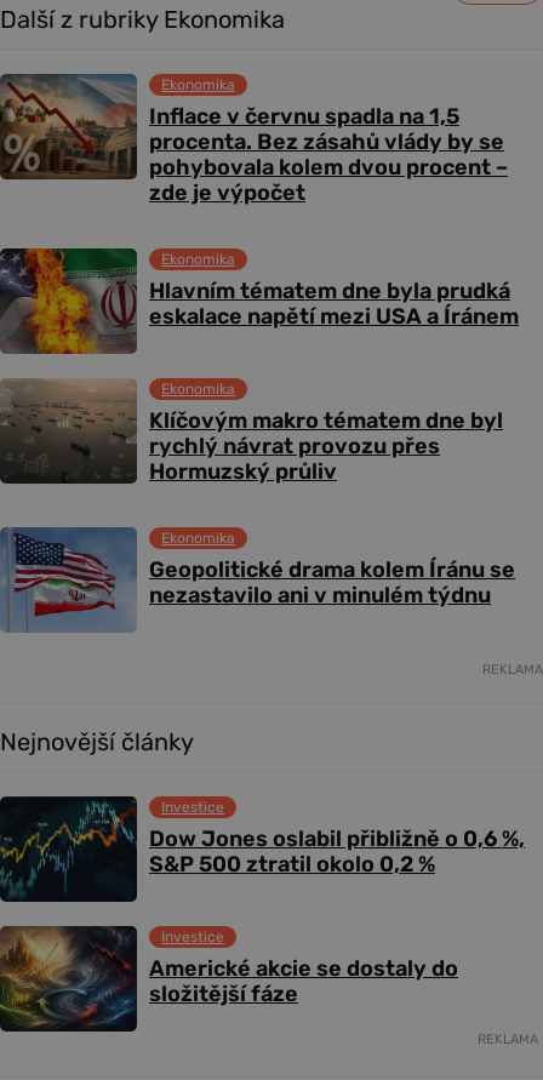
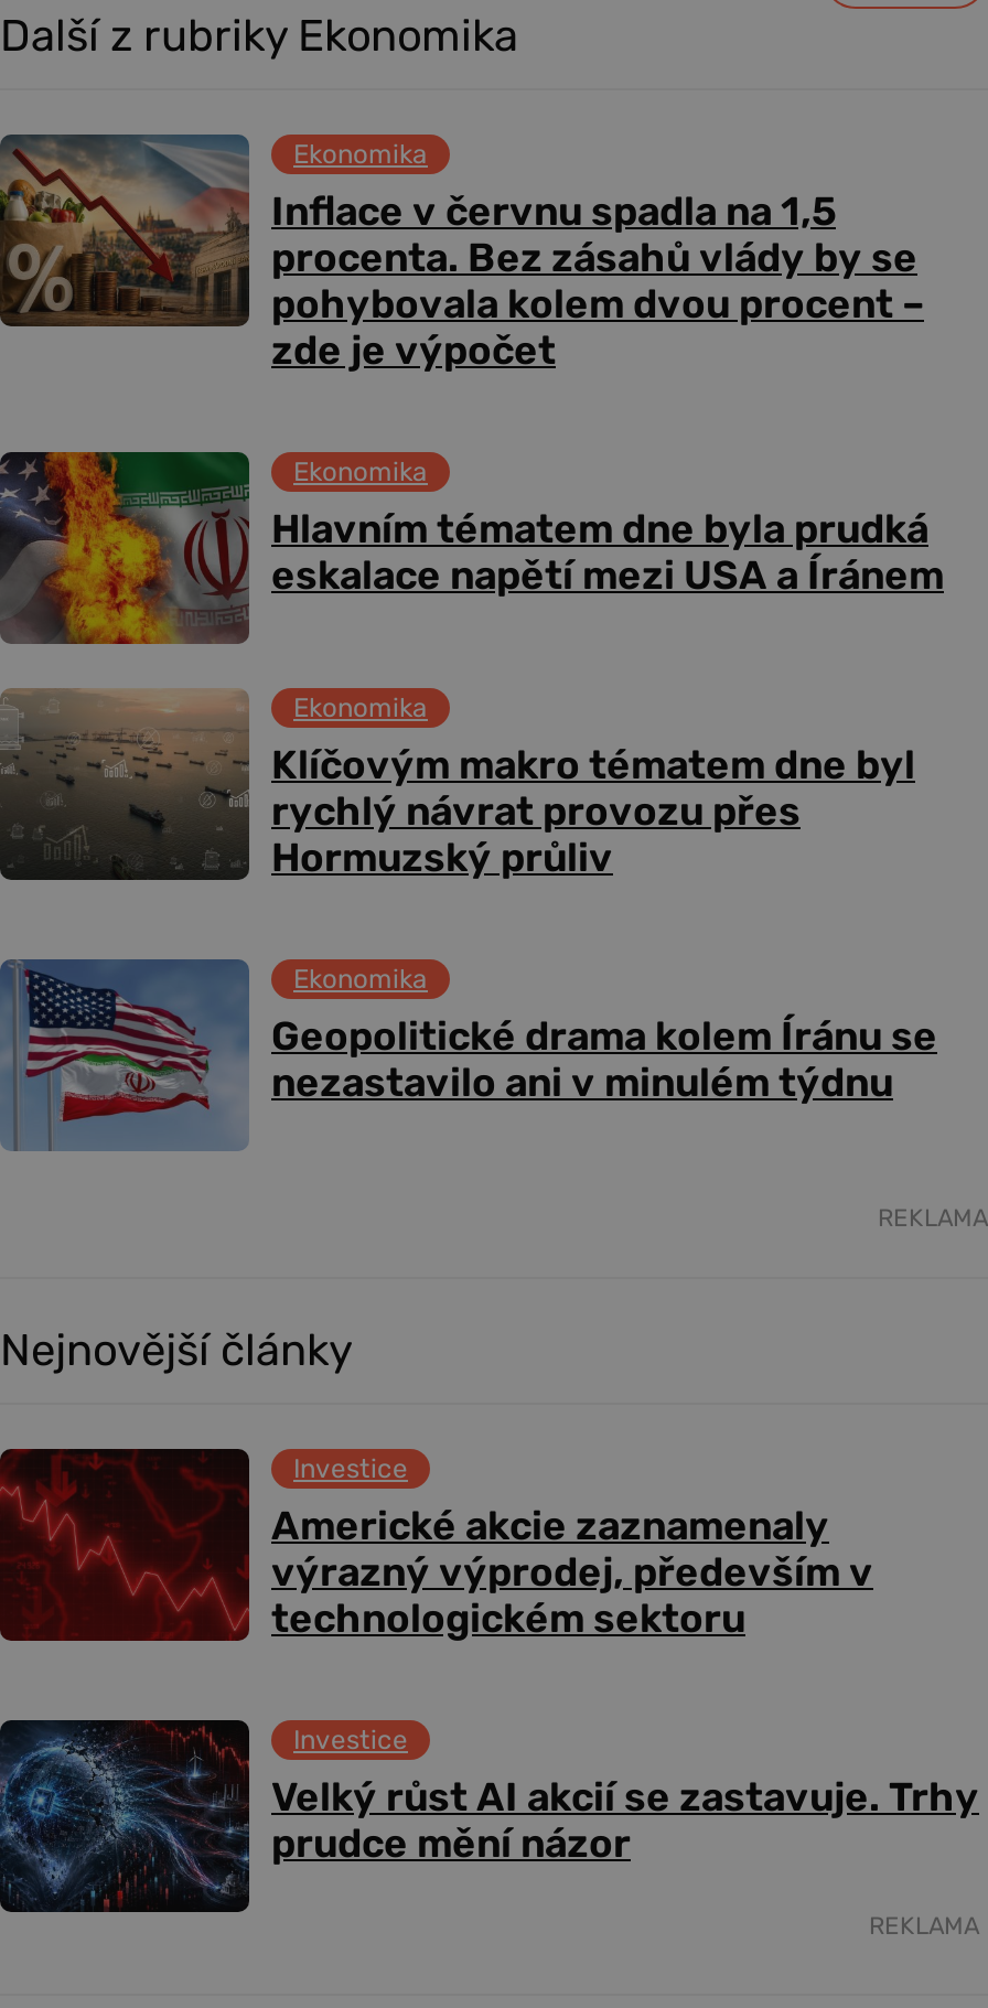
[4,796,525,903] [image] | Dow Jones oslabil přibližně o 0,6 %, | S&P 500 ztratil okolo 0,2 % -> [7,1449,873,1643] [image] | Americké akcie zaznamenaly | výrazný výprodej, především v | technologickém sektoru
[4,925,458,1030] [image] | Americké akcie se dostaly do | složitější fáze -> [7,1718,979,1912] [image] | Velký růst AI akcií se zastavuje. Trhy | prudce mění názor

